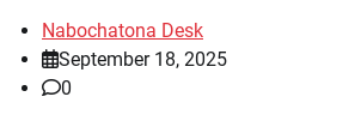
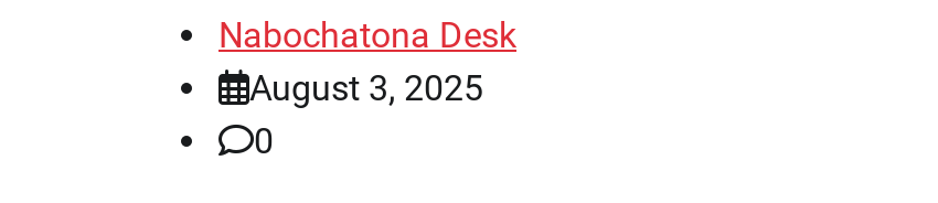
[59,48,227,70] September 18, 2025 -> [249,67,483,109] August 3, 2025

